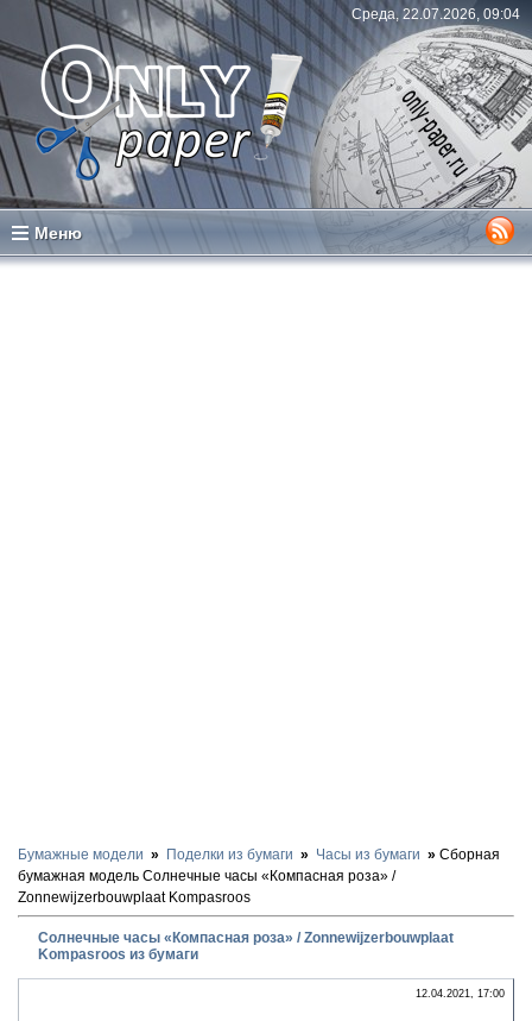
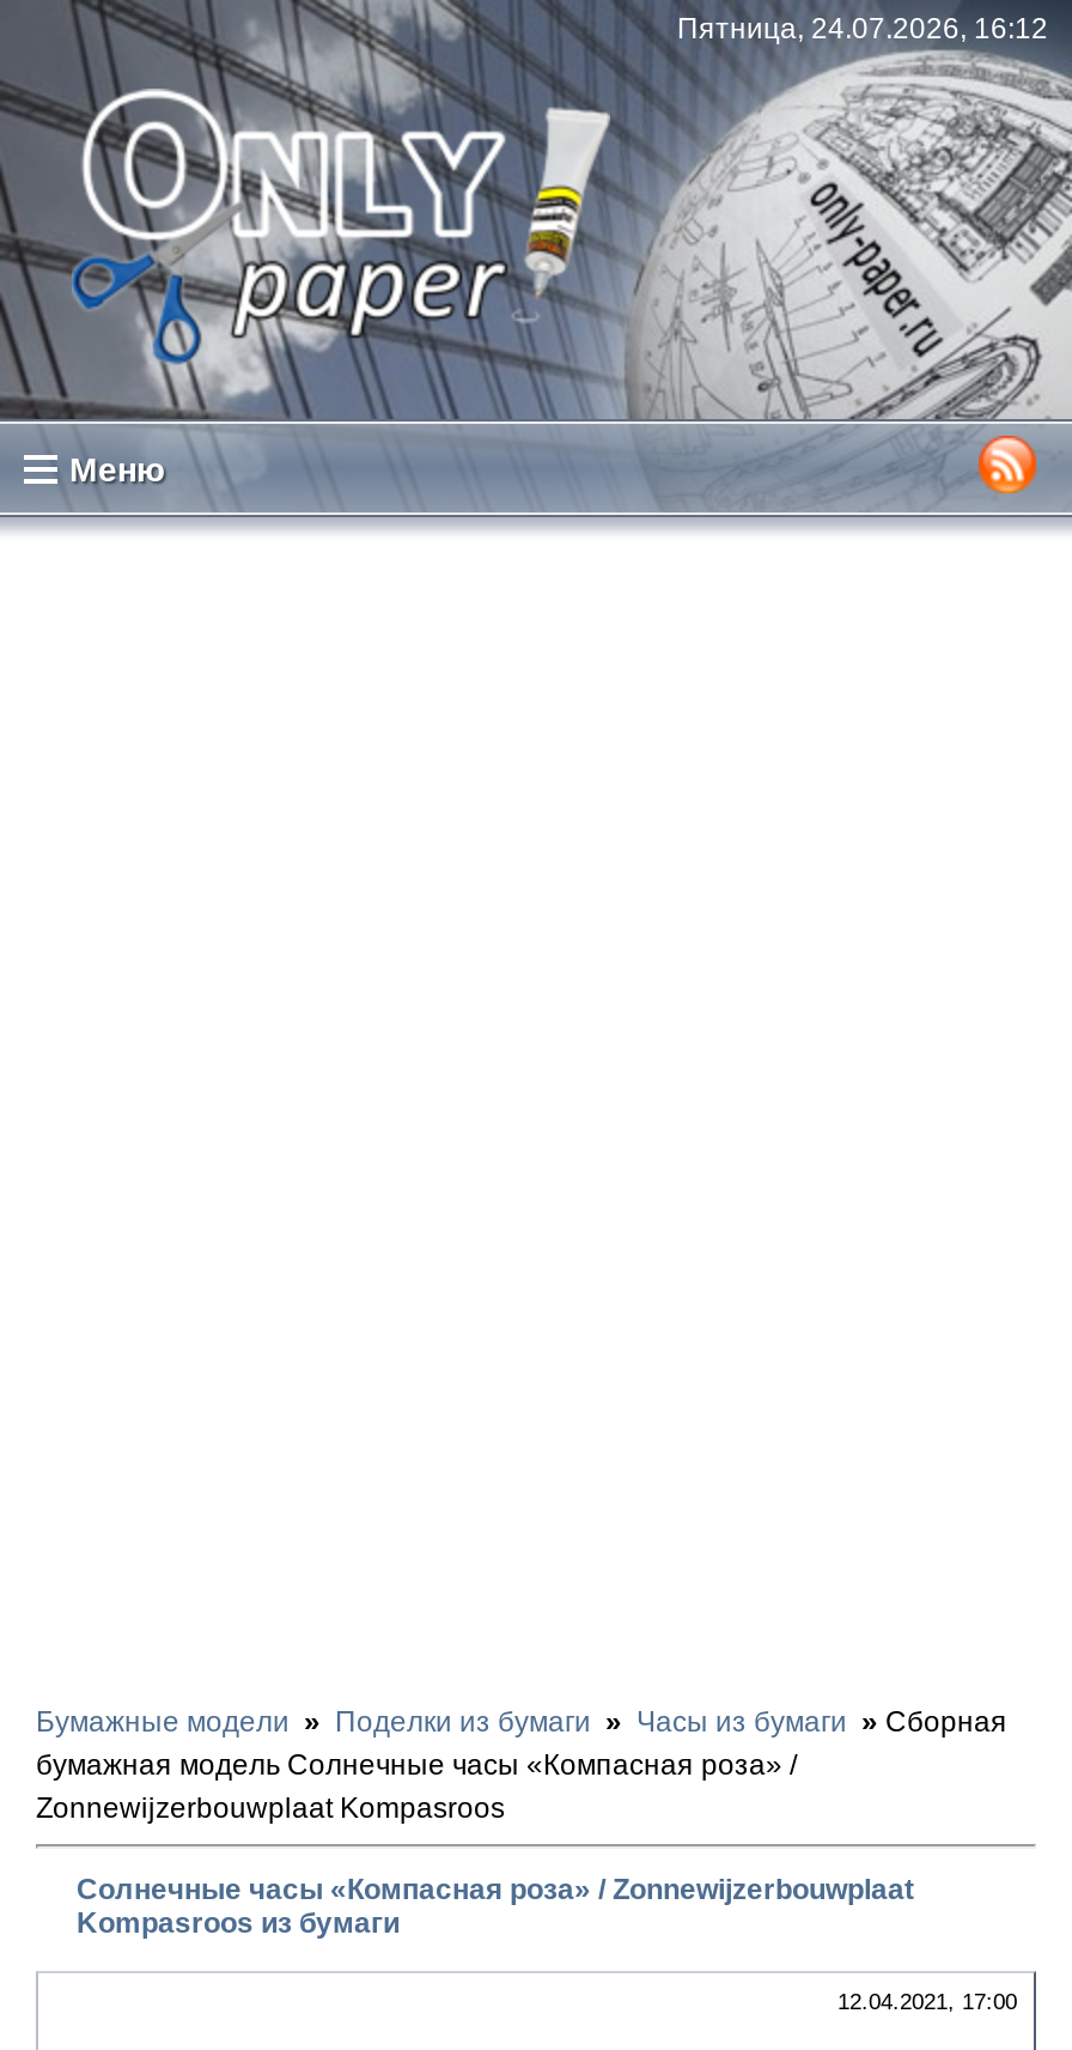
[351,6,520,23] Среда, 22.07.2026, 09:04 -> [677,12,1048,46] Пятница, 24.07.2026, 16:12

